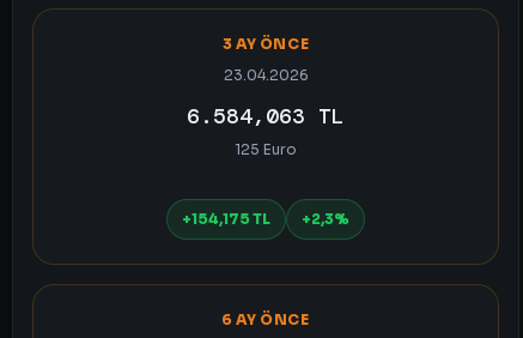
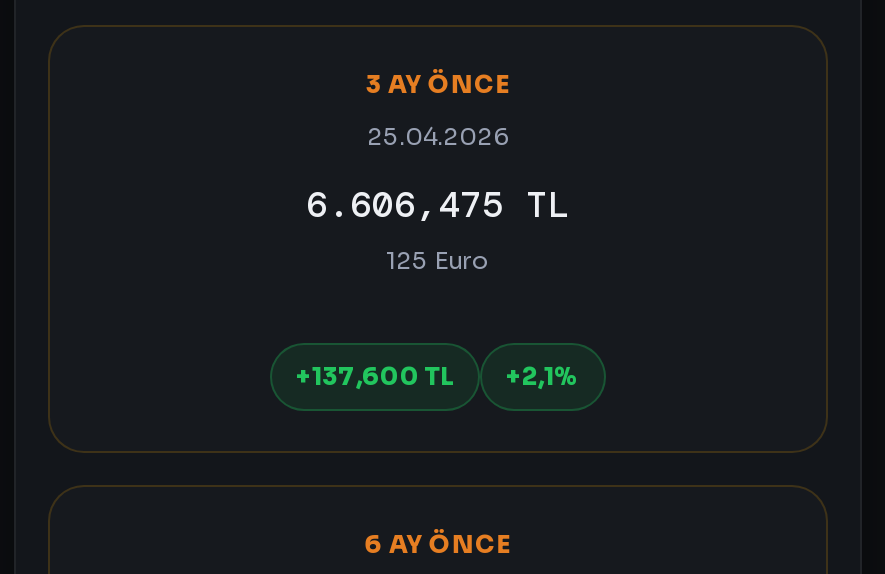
[223,66,308,84] 23.04.2026 -> [367,121,509,151] 25.04.2026
[187,102,345,131] 6.584,063 TL -> [306,181,570,229] 6.606,475 TL
[182,210,270,228] +154,175 TL -> [296,361,454,391] +137,600 TL
[302,210,349,228] +2,3% -> [506,361,580,391] +2,1%

